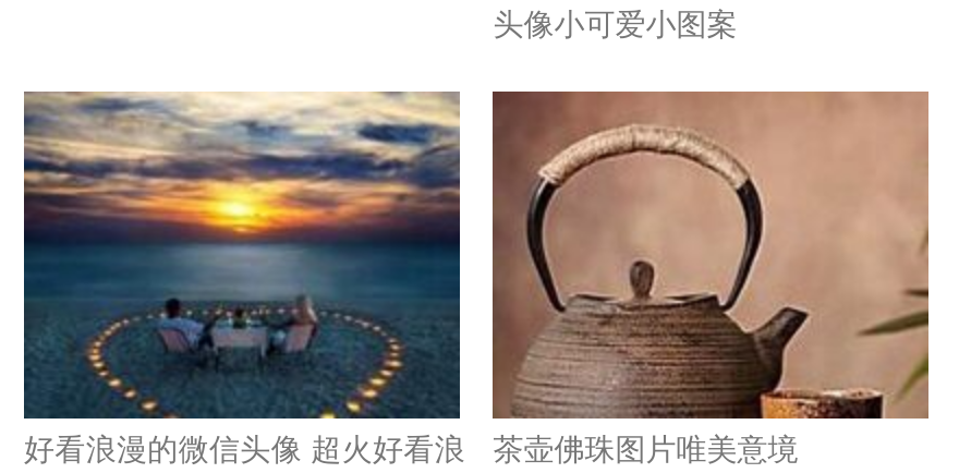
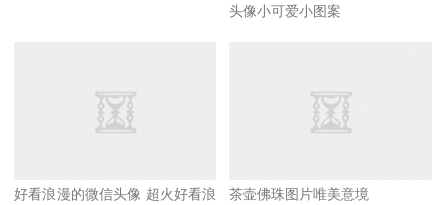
[22,89,462,421] [image] -> none
[490,89,931,421] [image] -> none

